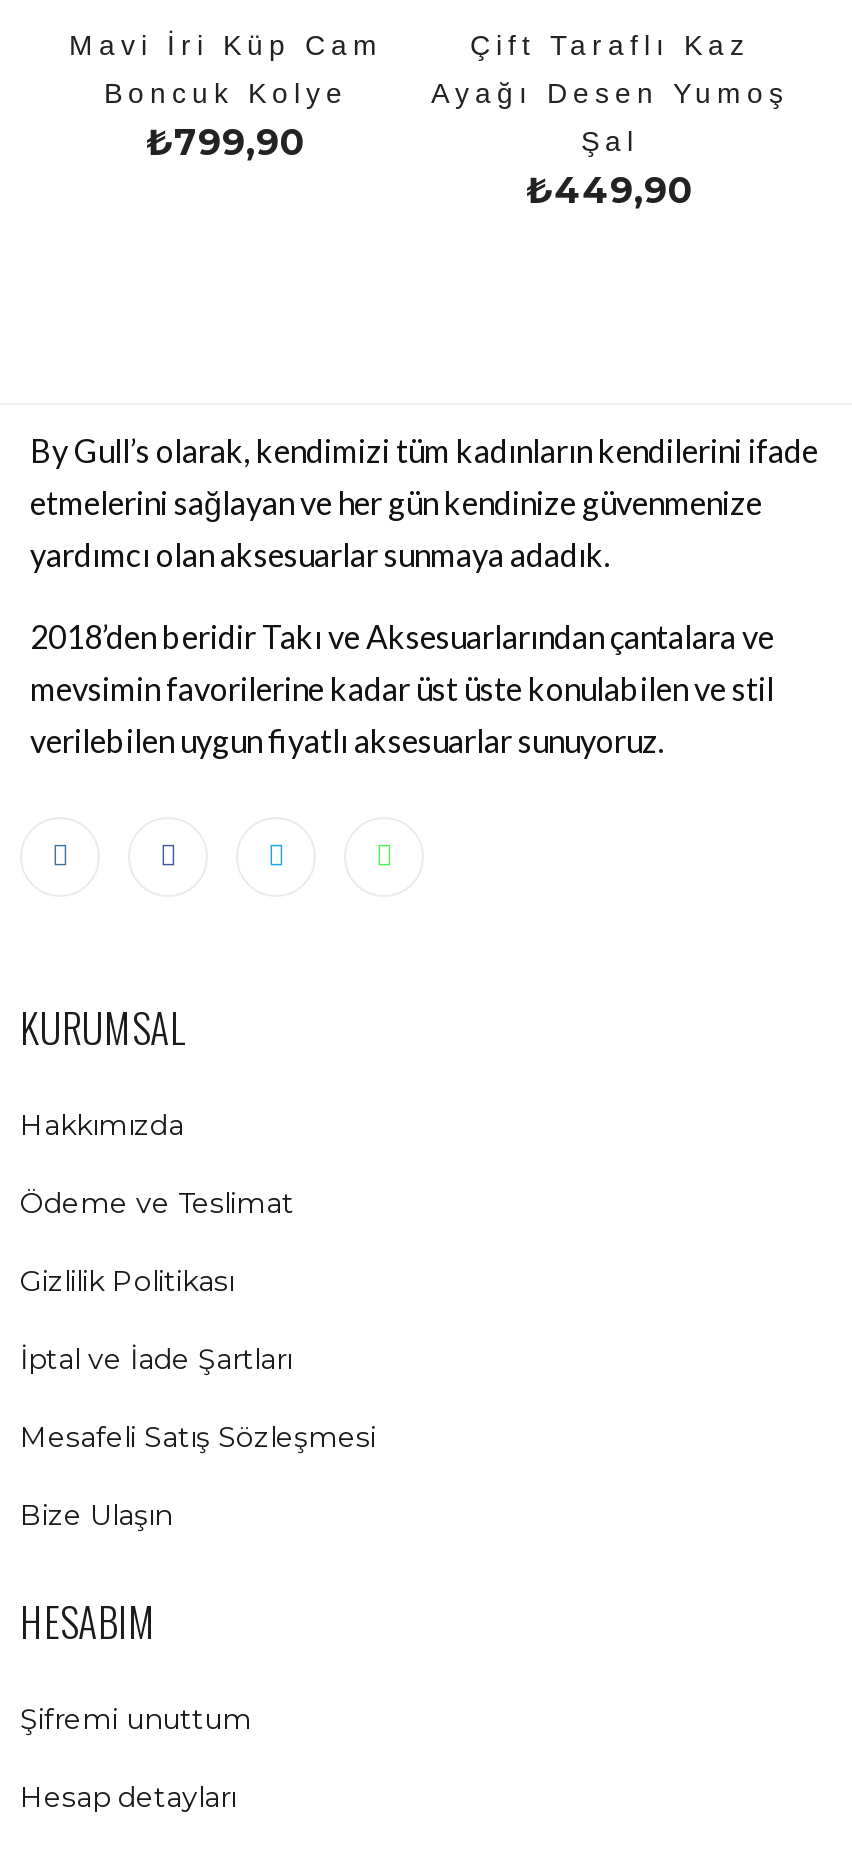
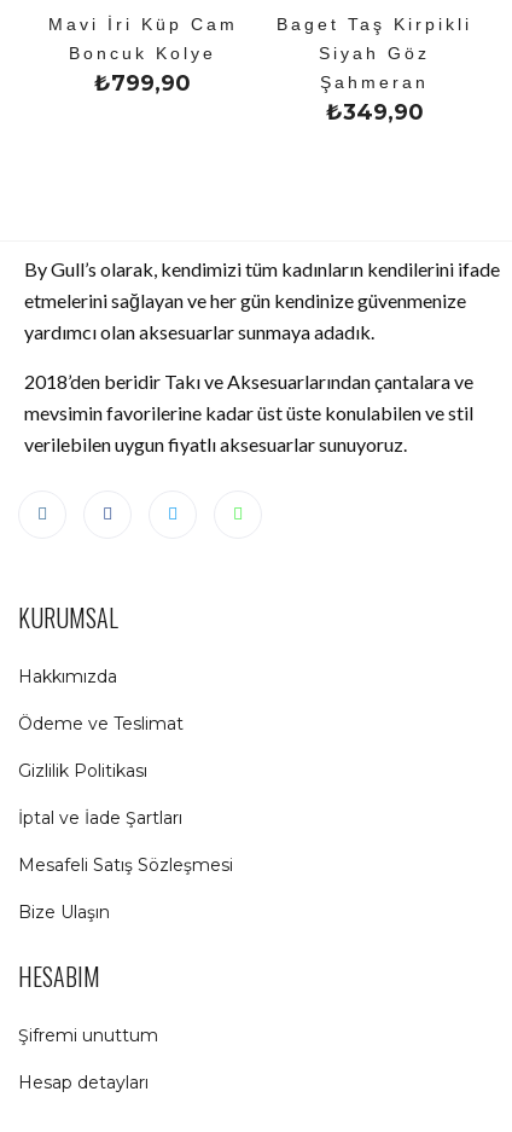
[470,29,750,61] Çift Taraflı Kaz -> [277,14,472,34] Baget Taş Kirpikli
[431,77,789,109] Ayağı Desen Yumoş -> [319,43,430,63] Siyah Göz
[526,125,694,213] Şal | ₺449,90 -> [320,72,429,126] Şahmeran | ₺349,90

